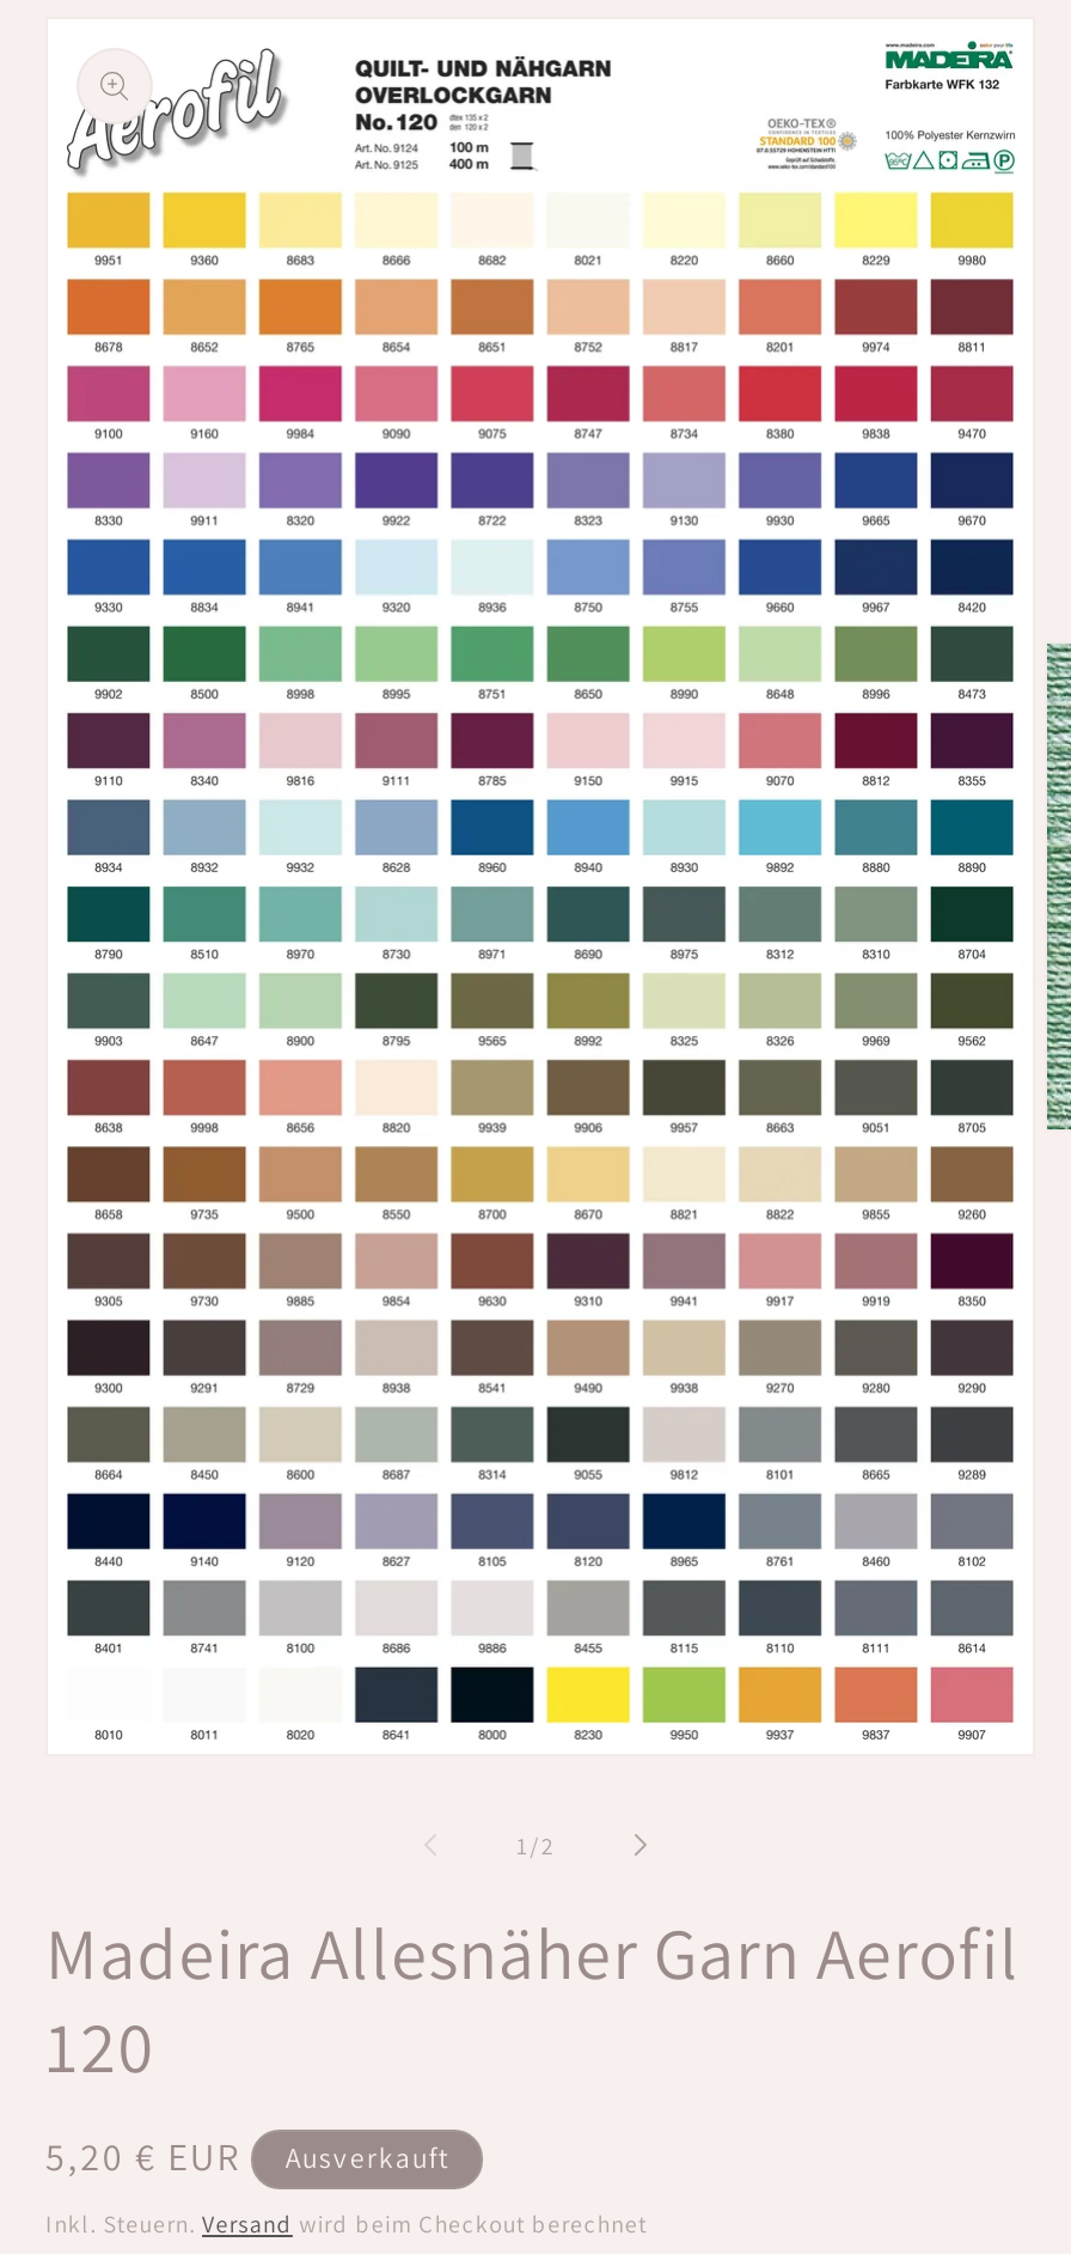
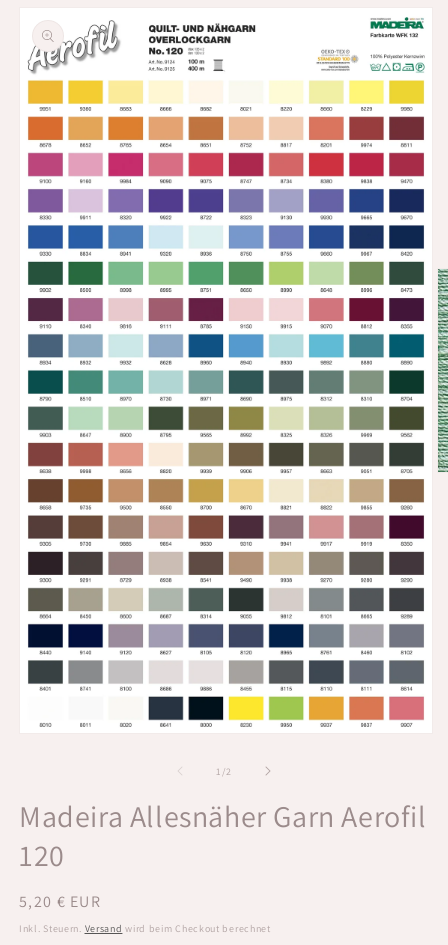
[285,2139,450,2175] Ausverkauft -> none

